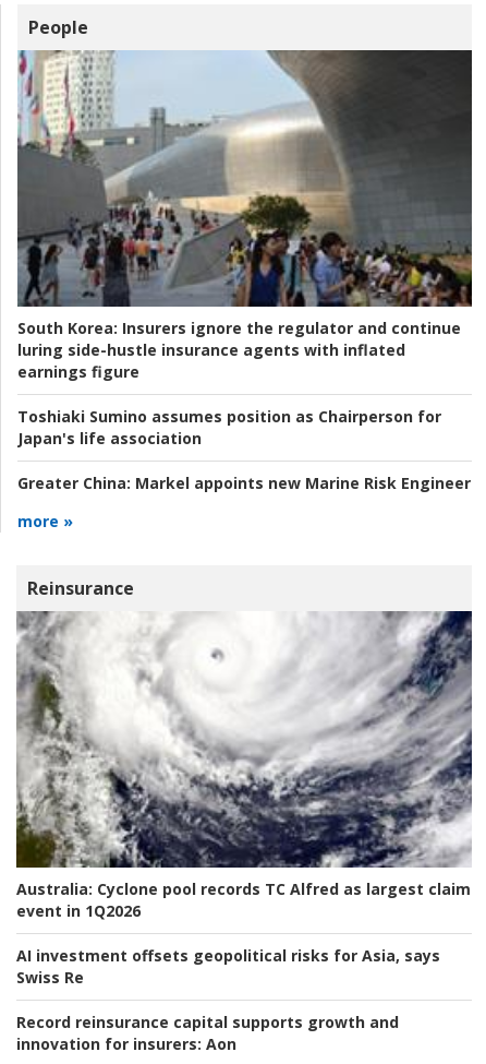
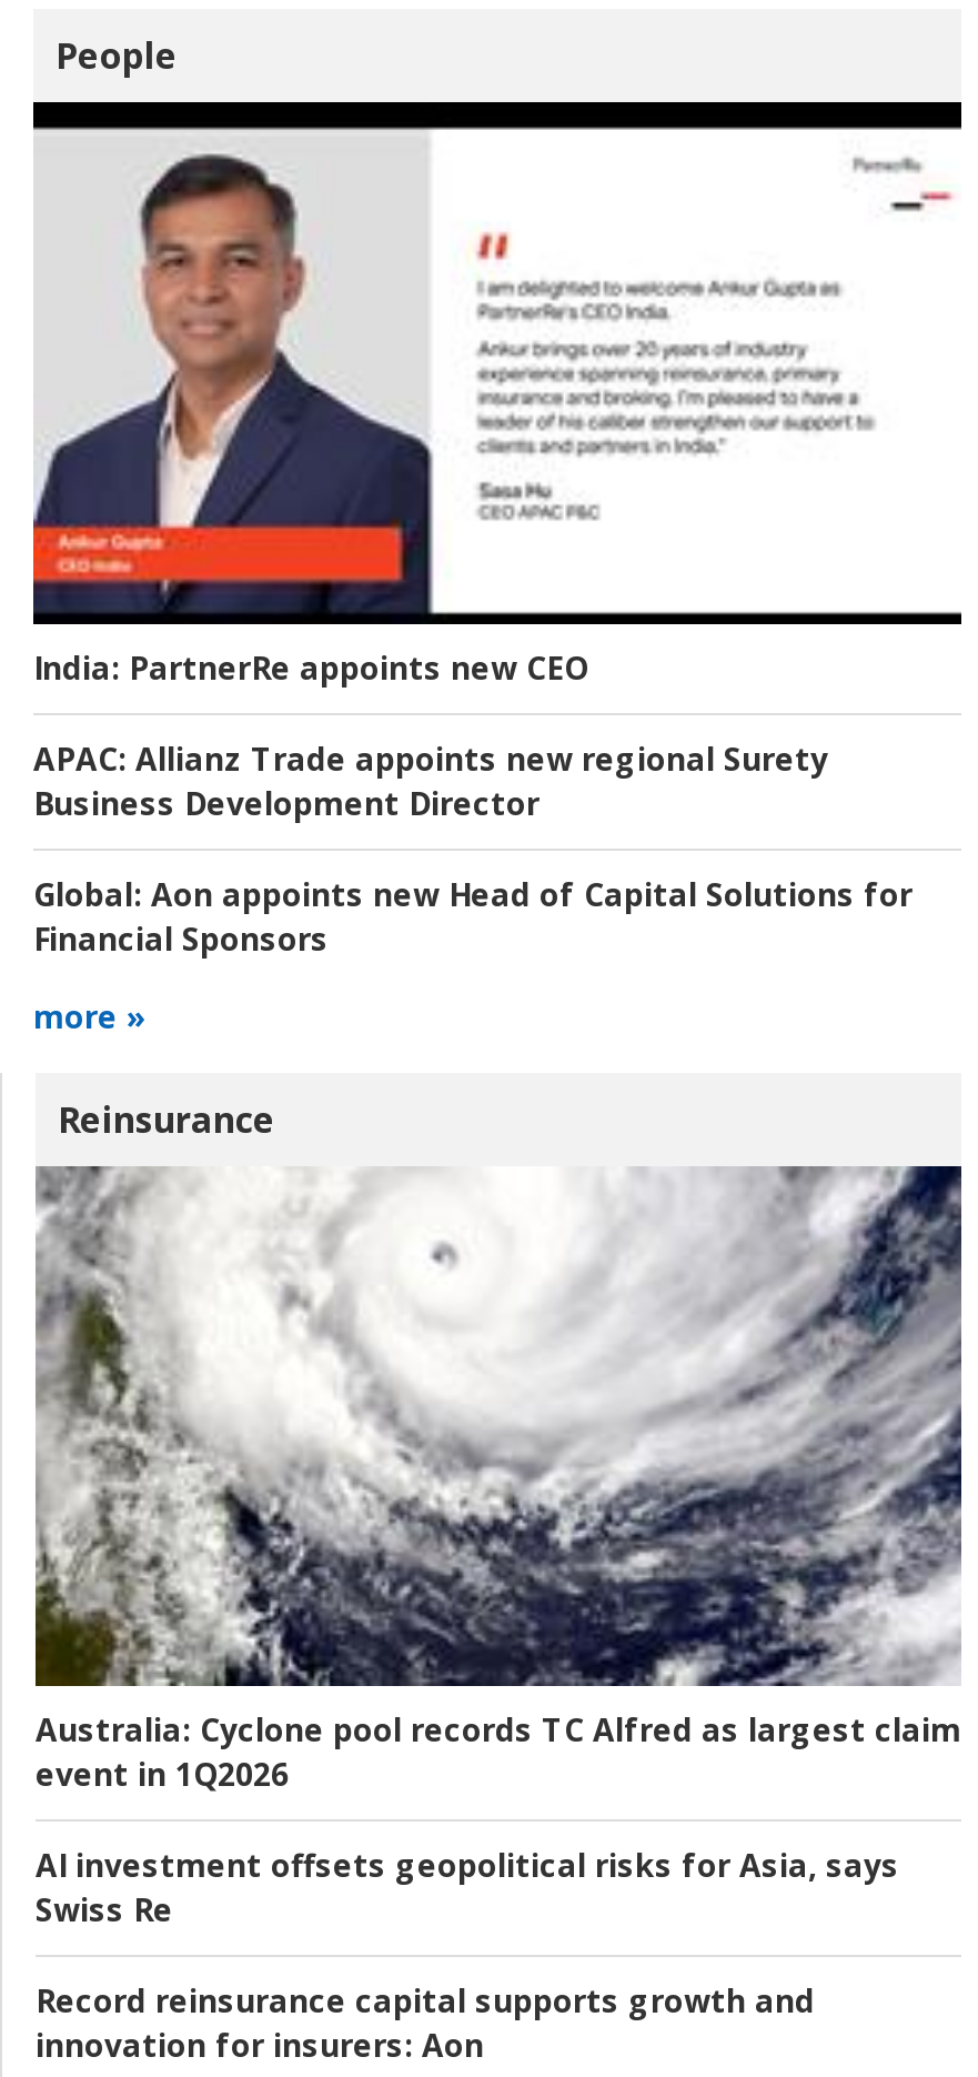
[16,50,473,382] [image] | South Korea: Insurers ignore the regulator and continue | luring side-hustle insurance agents with inflated | earnings figure -> [31,99,961,688] [image] | India: PartnerRe appoints new CEO
[17,406,441,448] Toshiaki Sumino assumes position as Chairperson for | Japan's life association -> [33,737,828,824] APAC: Allianz Trade appoints new regional Surety | Business Development Director
[17,472,471,493] Greater China: Markel appoints new Marine Risk Engineer -> [33,873,913,959] Global: Aon appoints new Head of Capital Solutions for | Financial Sponsors

